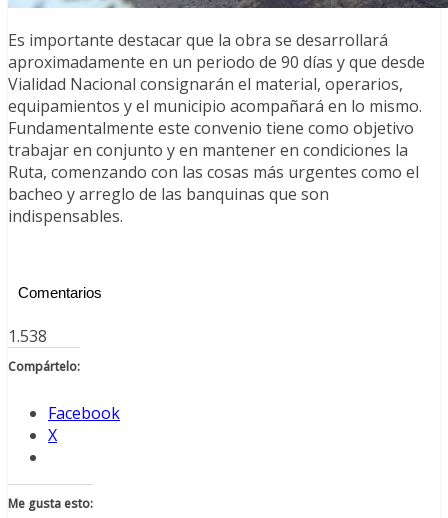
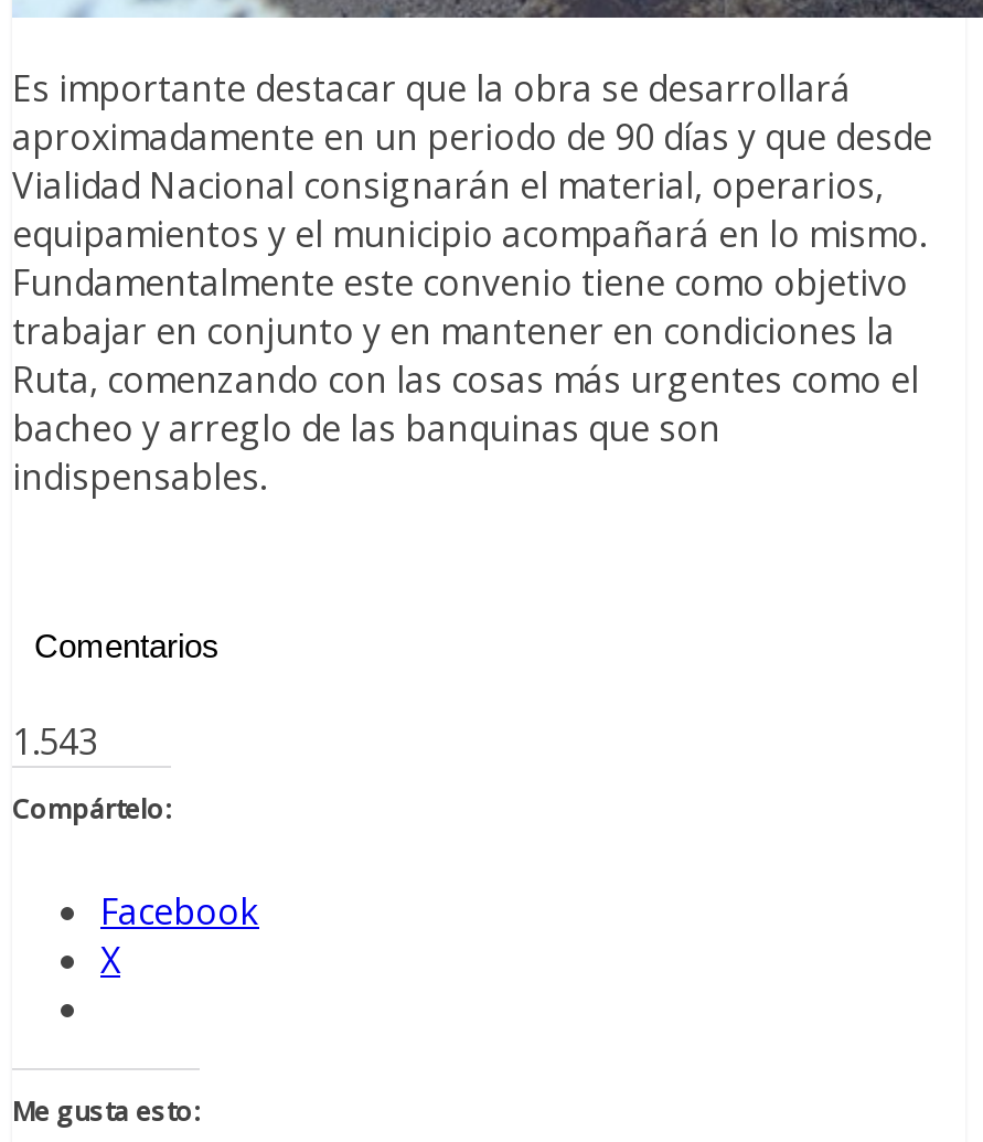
[8,325,47,347] 1.538 -> [12,717,98,765] 1.543

